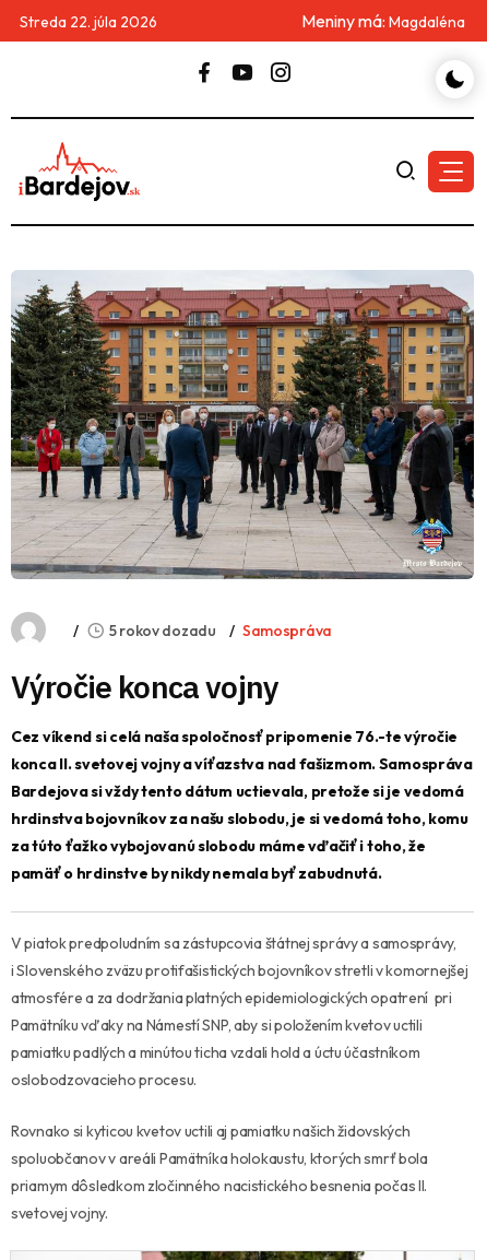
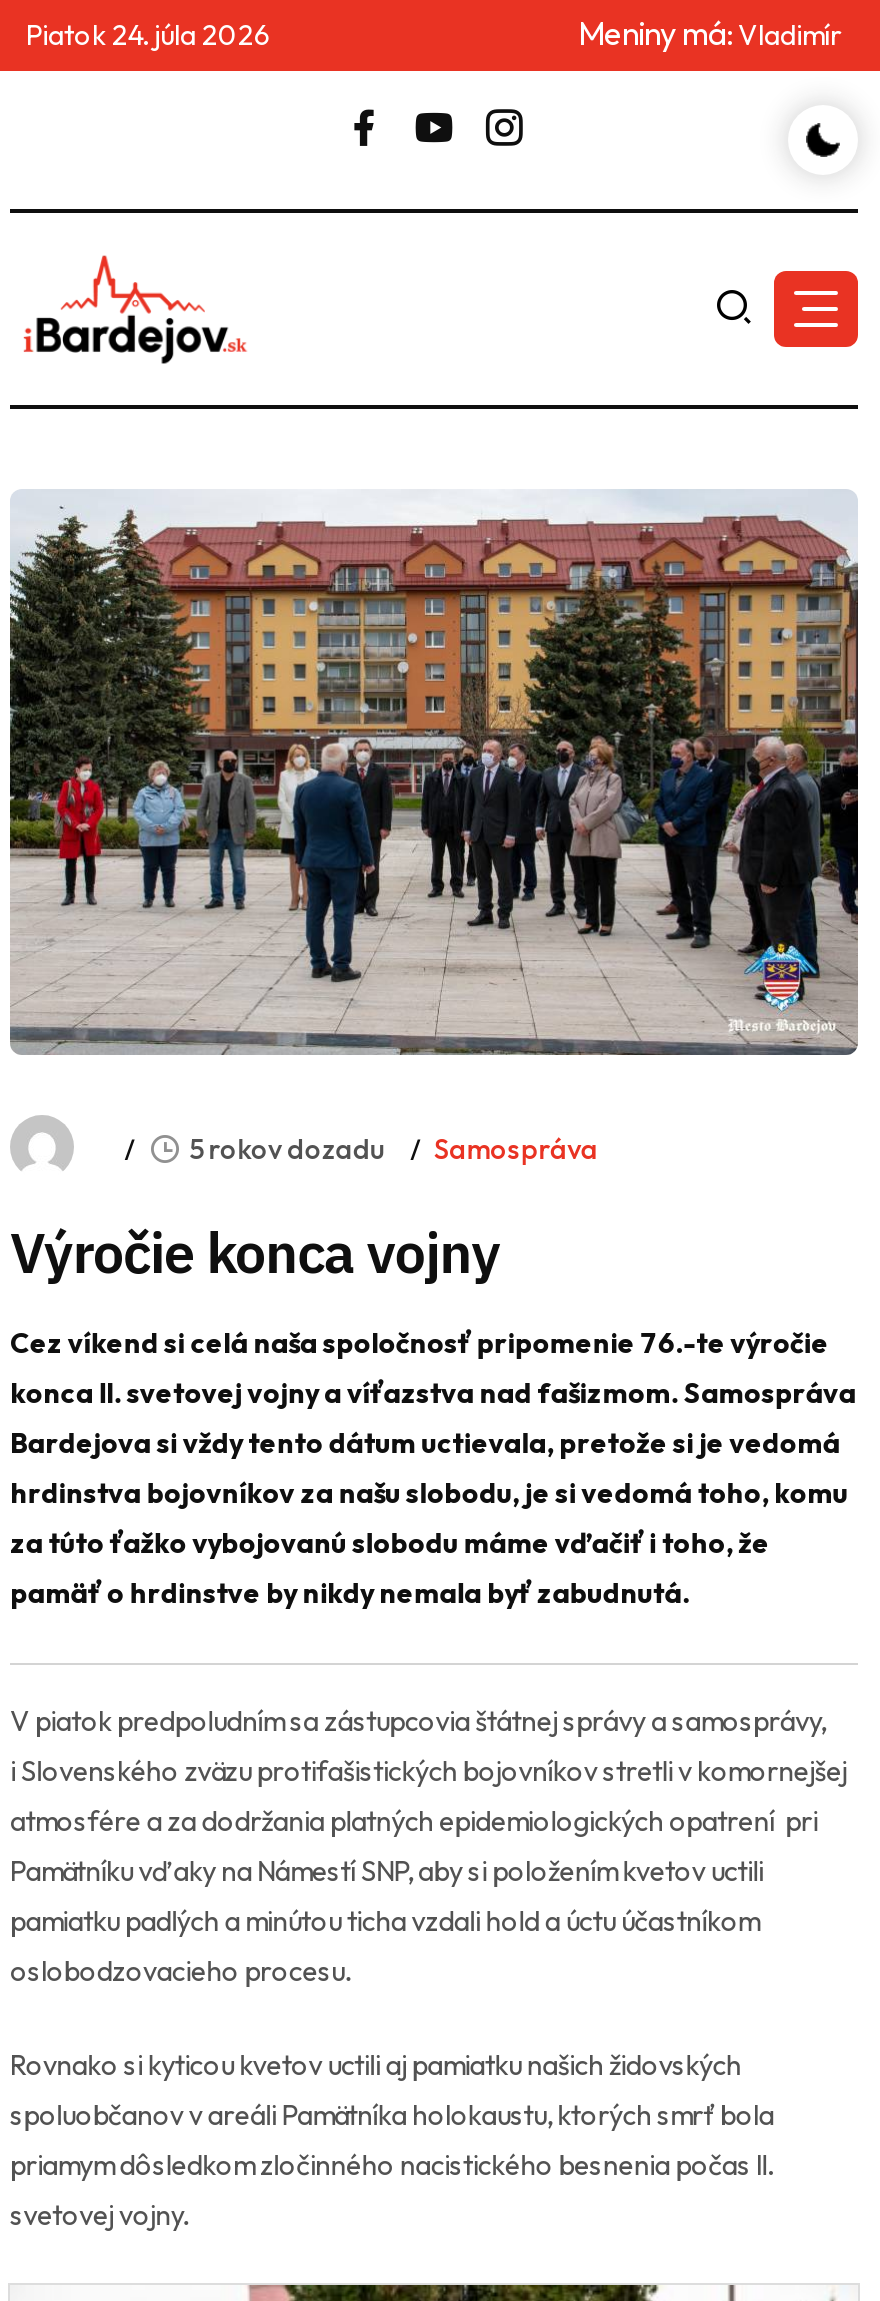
[20,12,157,32] Streda 22. júla 2026 -> [26,17,270,53] Piatok 24. júla 2026
[301,10,465,32] Meniny má: Magdaléna -> [578,13,842,53] Meniny má: Vladimír

